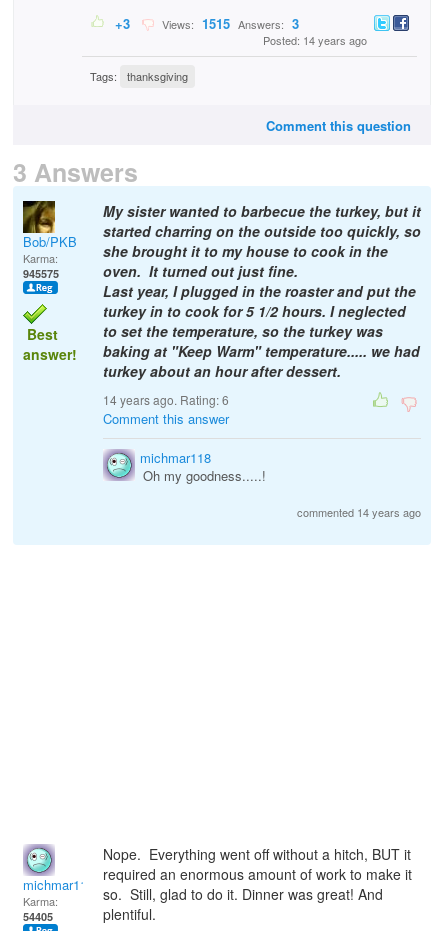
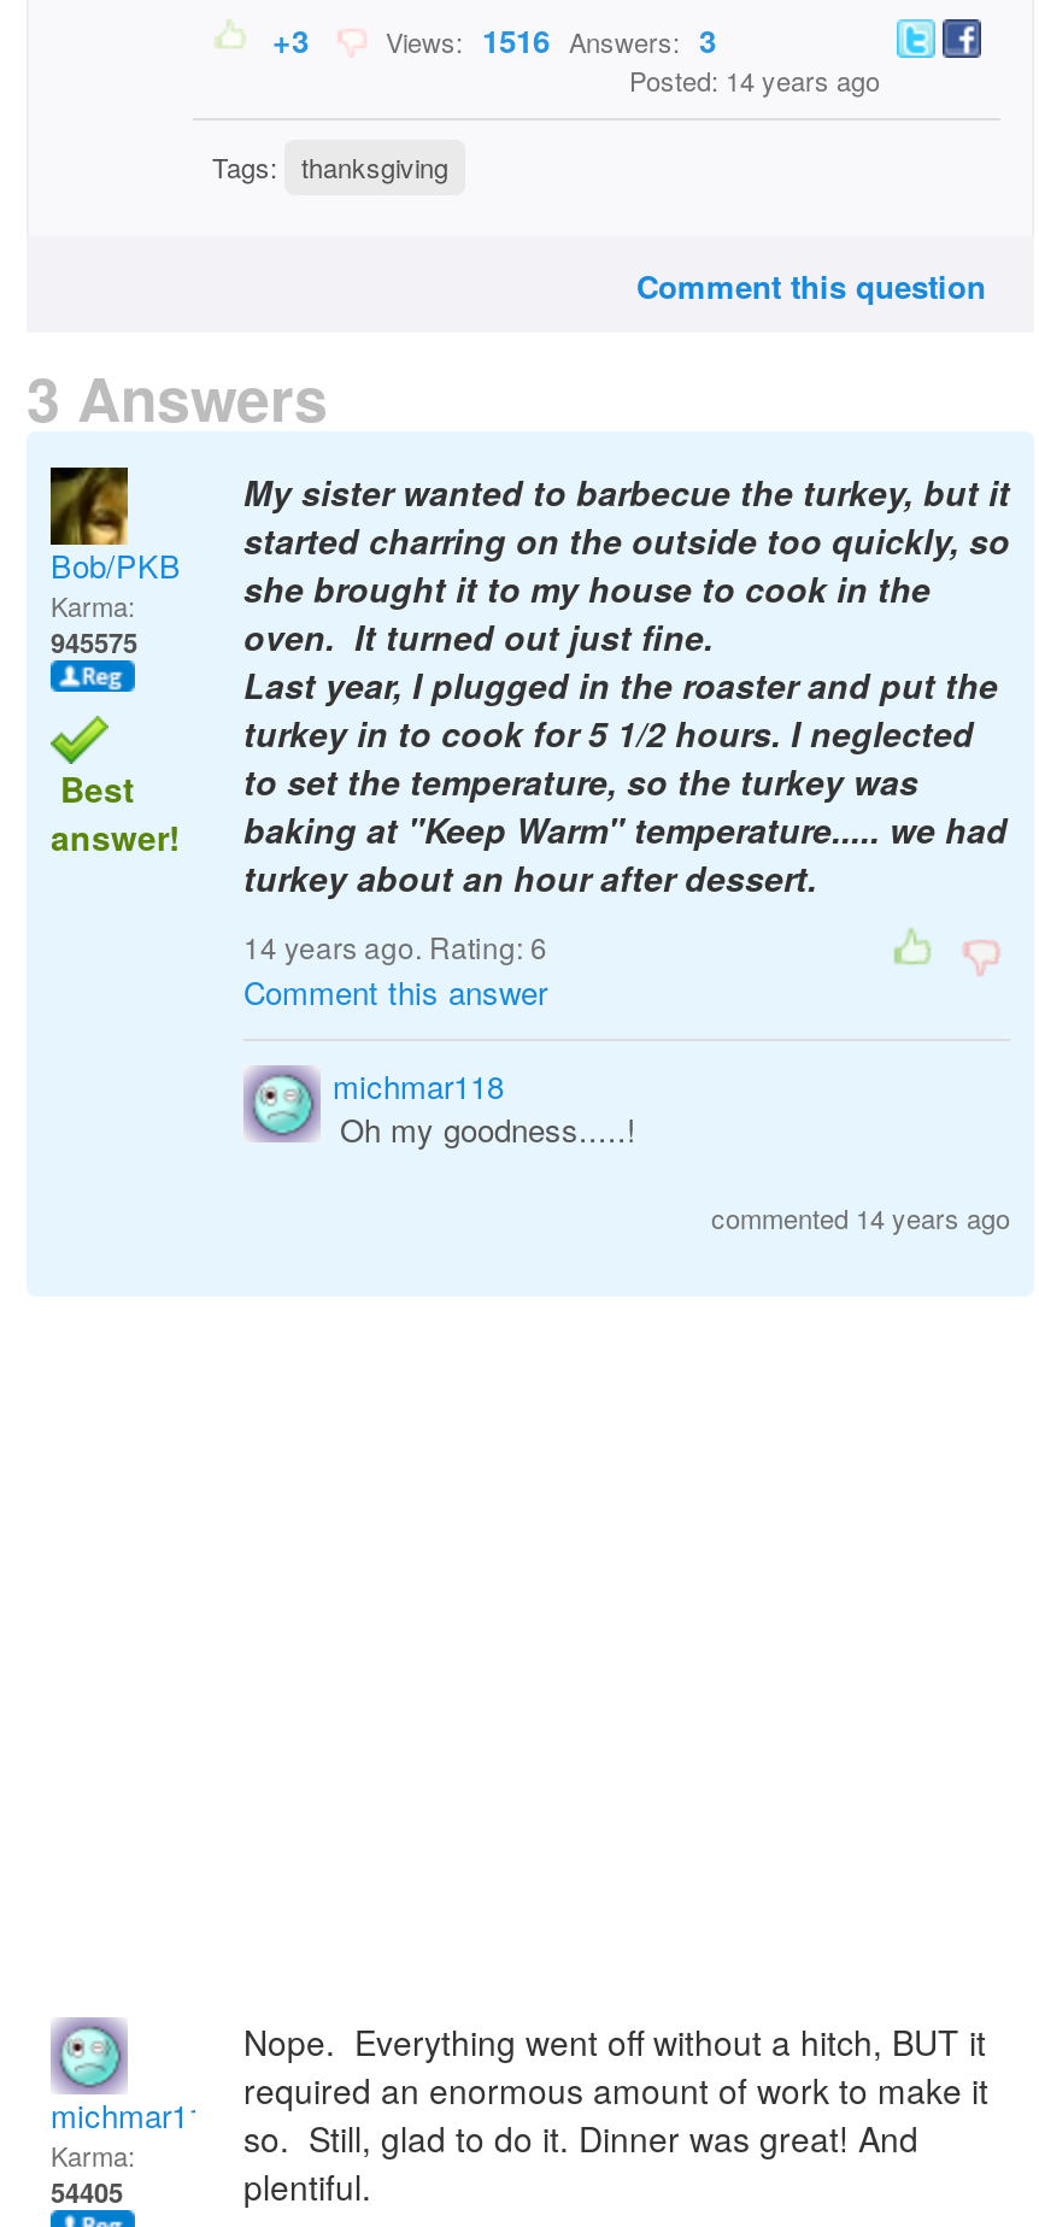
[156,14,299,33] Views: 1515 Answers: 3 -> [371,17,716,63] Views: 1516 Answers: 3

